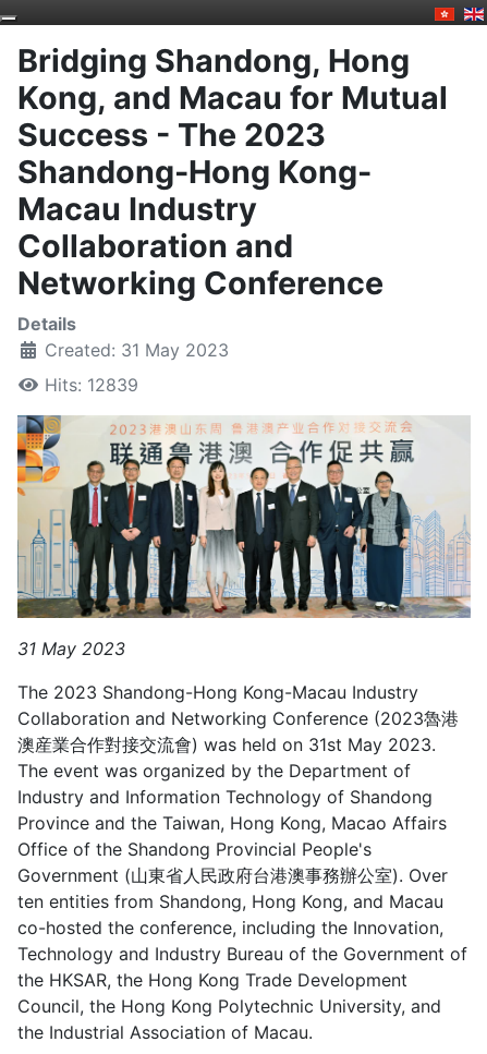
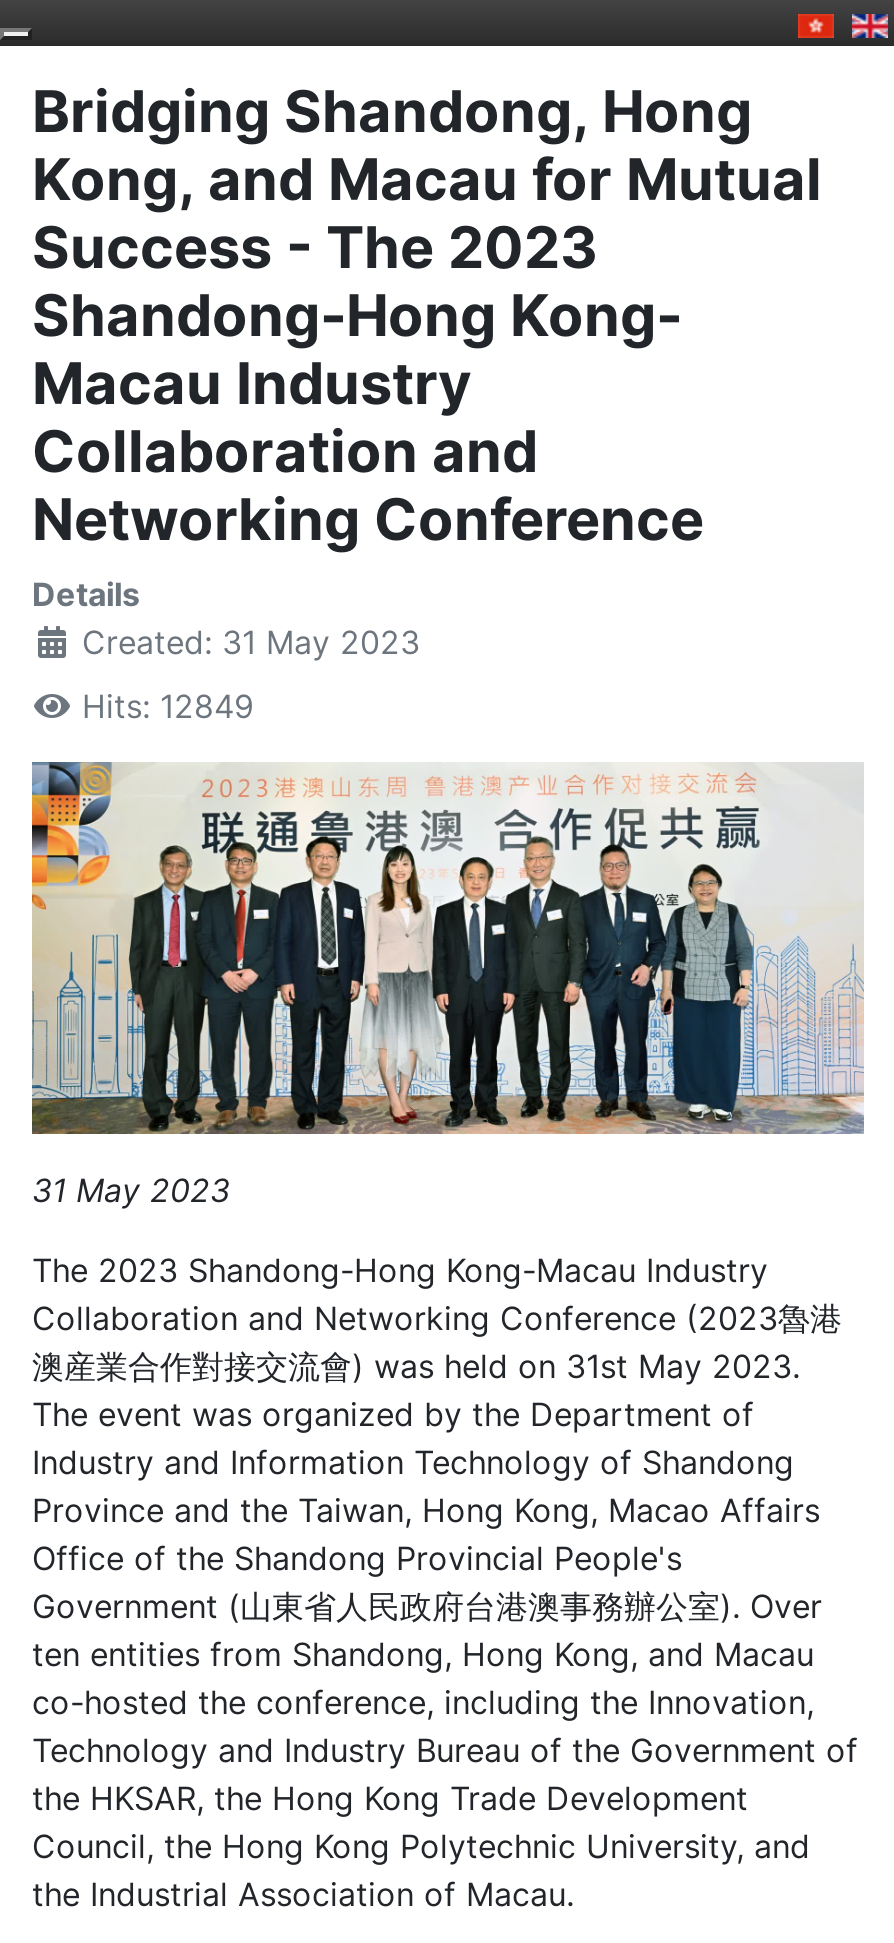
[45,374,138,396] Hits: 12839 -> [82,686,254,726] Hits: 12849

